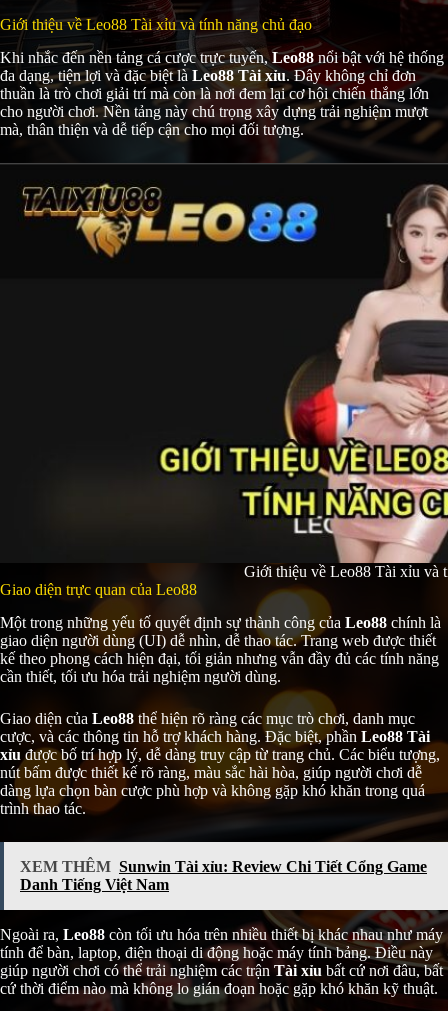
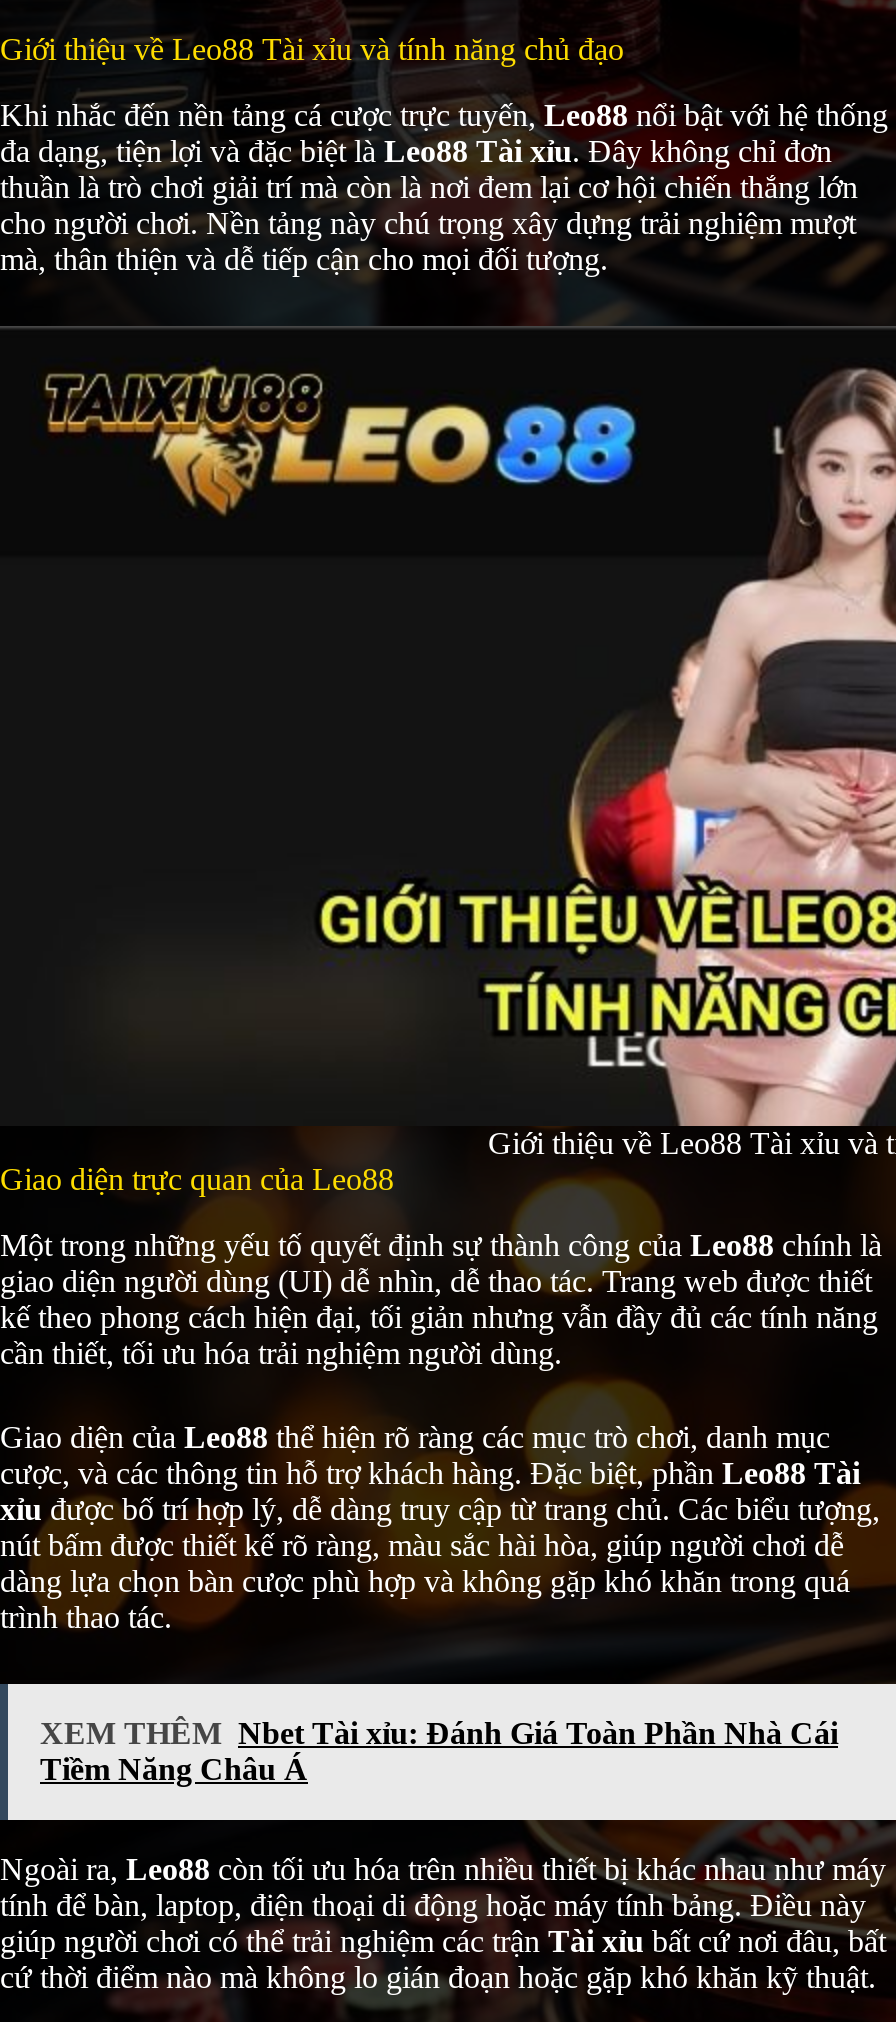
[20,858,427,893] XEM THÊM Sunwin Tài xỉu: Review Chi Tiết Cổng Game | Danh Tiếng Việt Nam -> [40,1715,838,1785] XEM THÊM Nbet Tài xỉu: Đánh Giá Toàn Phần Nhà Cái | Tiềm Năng Châu Á

